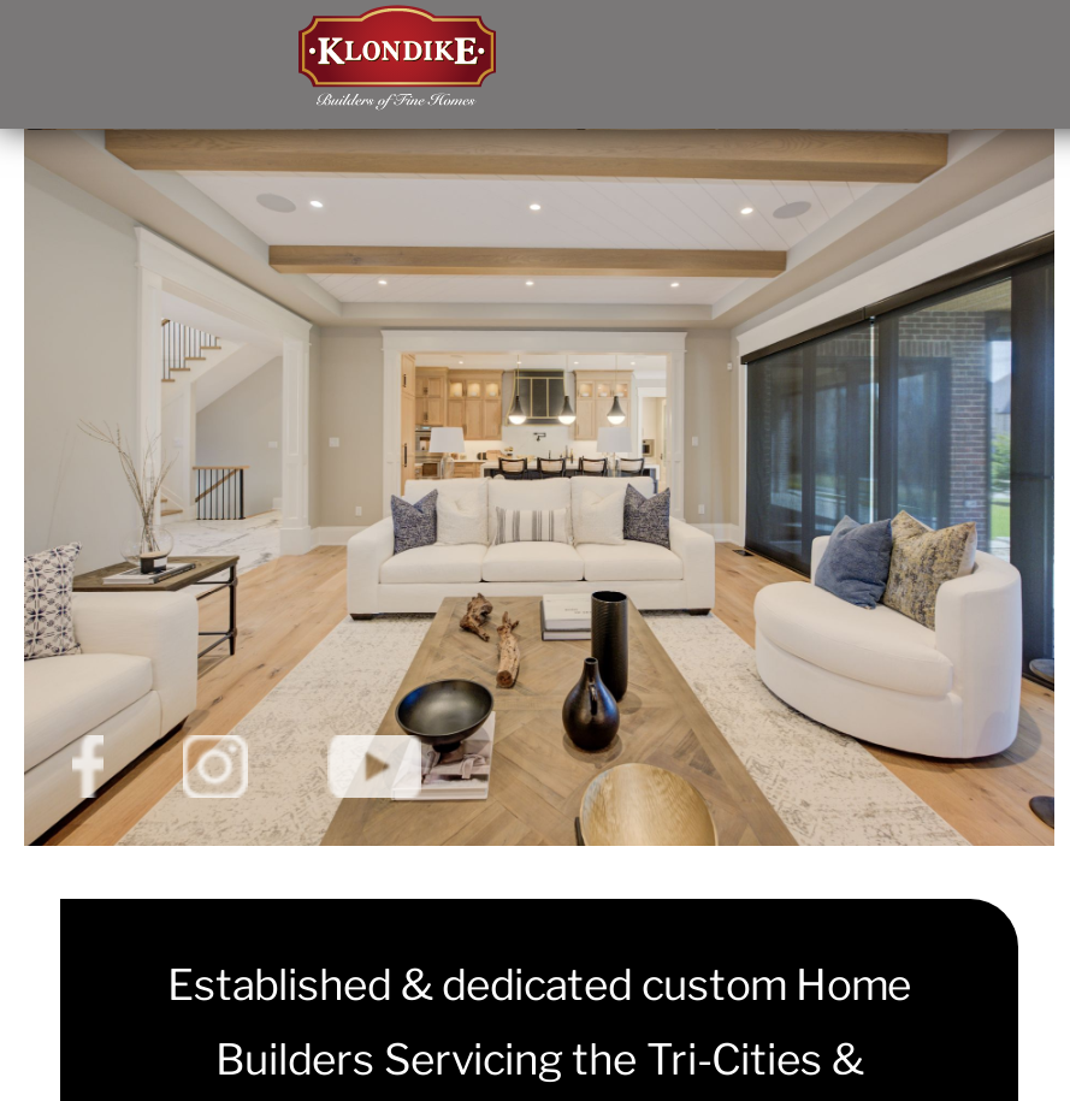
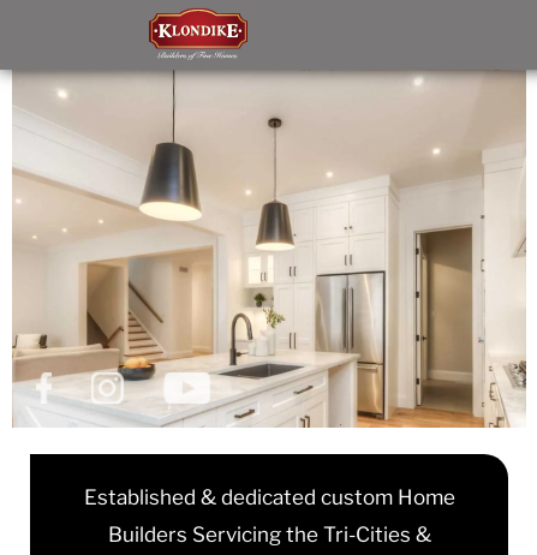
[24,129,1057,848] [image] -> [12,71,526,428] [image]

